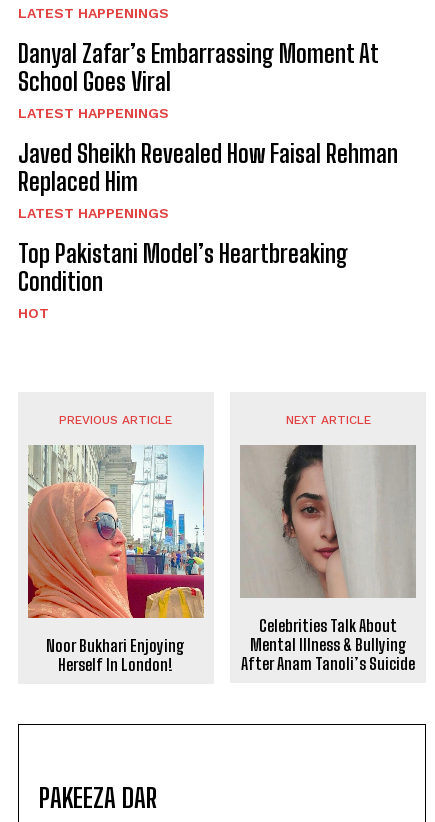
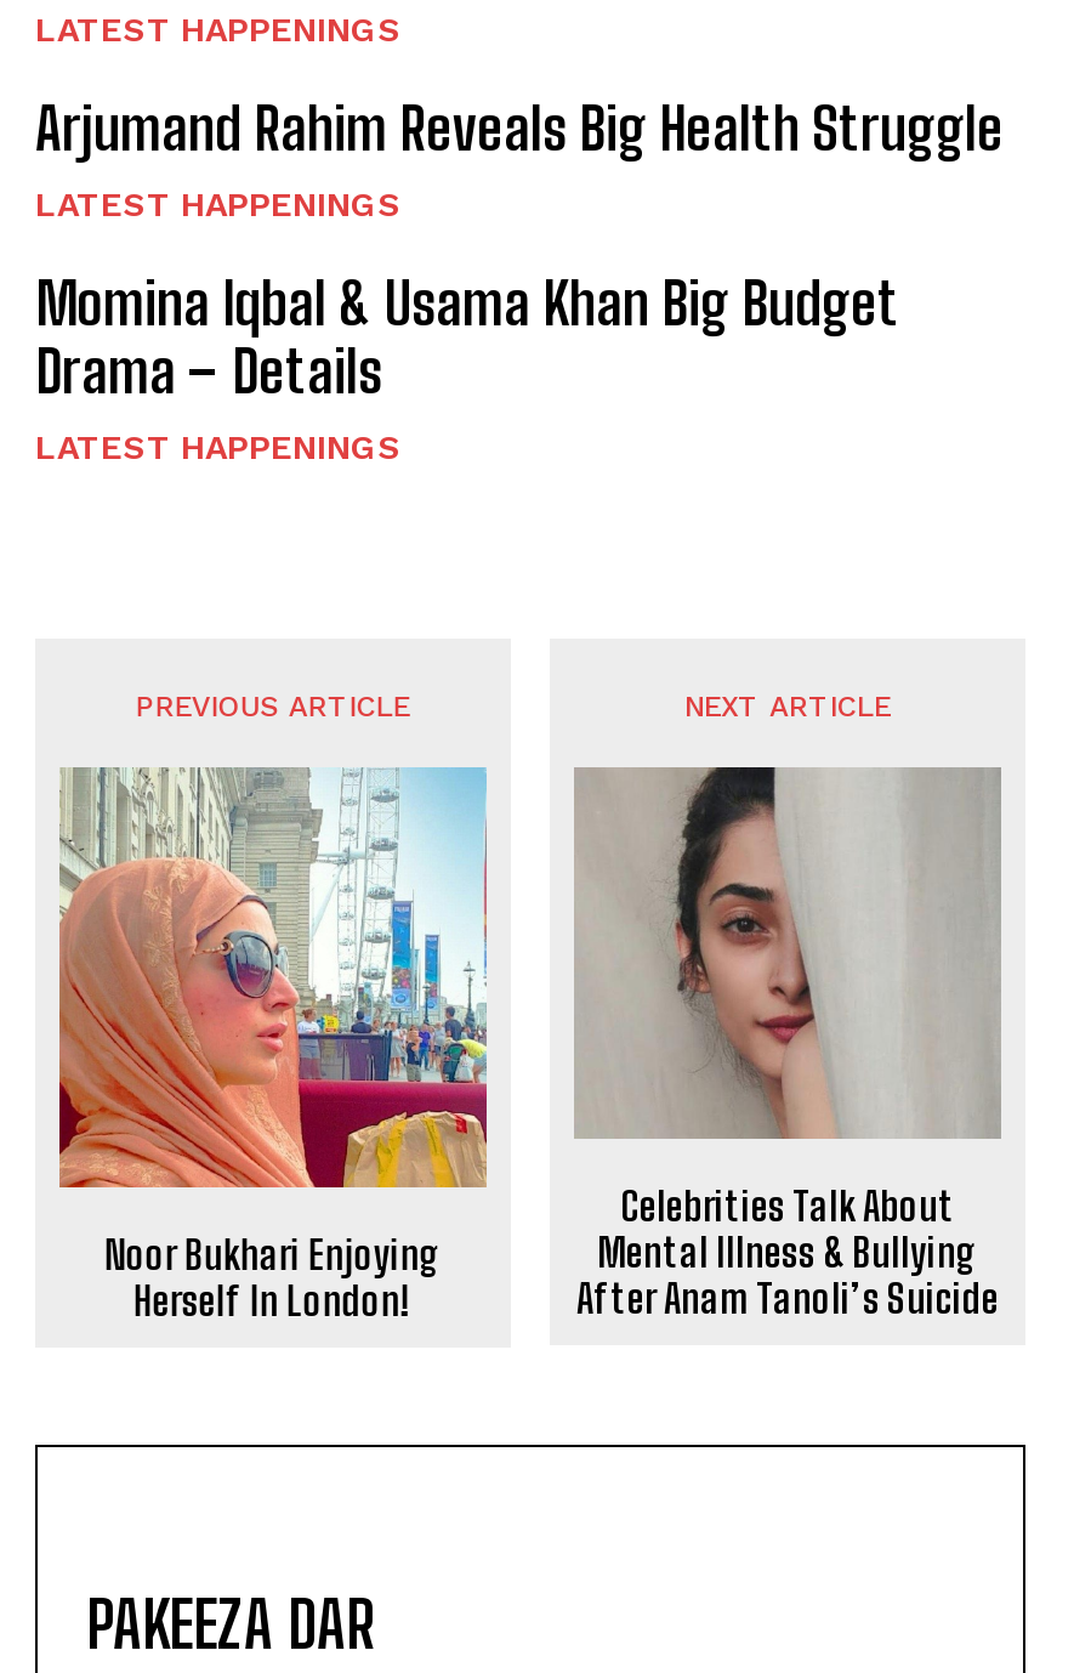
[18,39,379,96] Danyal Zafar’s Embarrassing Moment At | School Goes Viral -> [35,93,1004,163] Arjumand Rahim Reveals Big Health Struggle
[18,139,398,196] Javed Sheikh Revealed How Faisal Rehman | Replaced Him -> [35,268,899,406] Momina Iqbal & Usama Khan Big Budget | Drama – Details
[18,239,348,321] Top Pakistani Model’s Heartbreaking | Condition | HOT -> none

